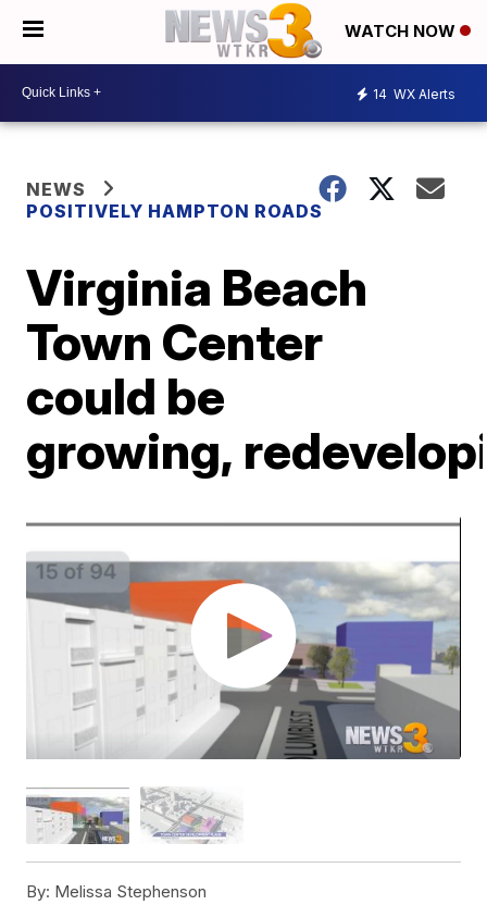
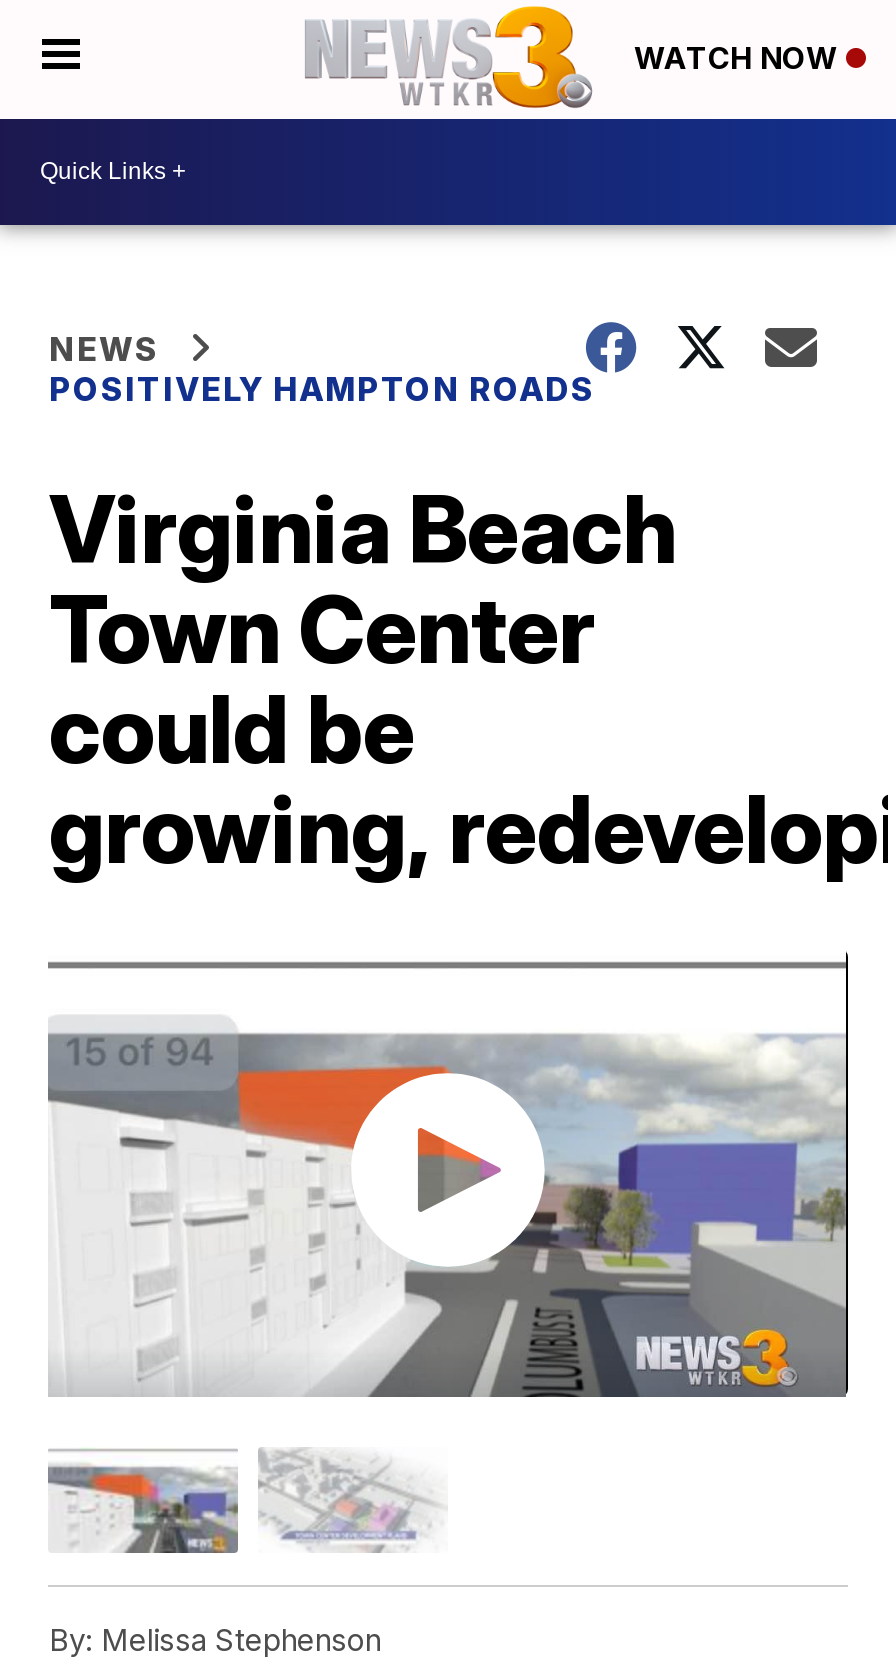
[373,86,455,102] 14 WX Alerts -> none

